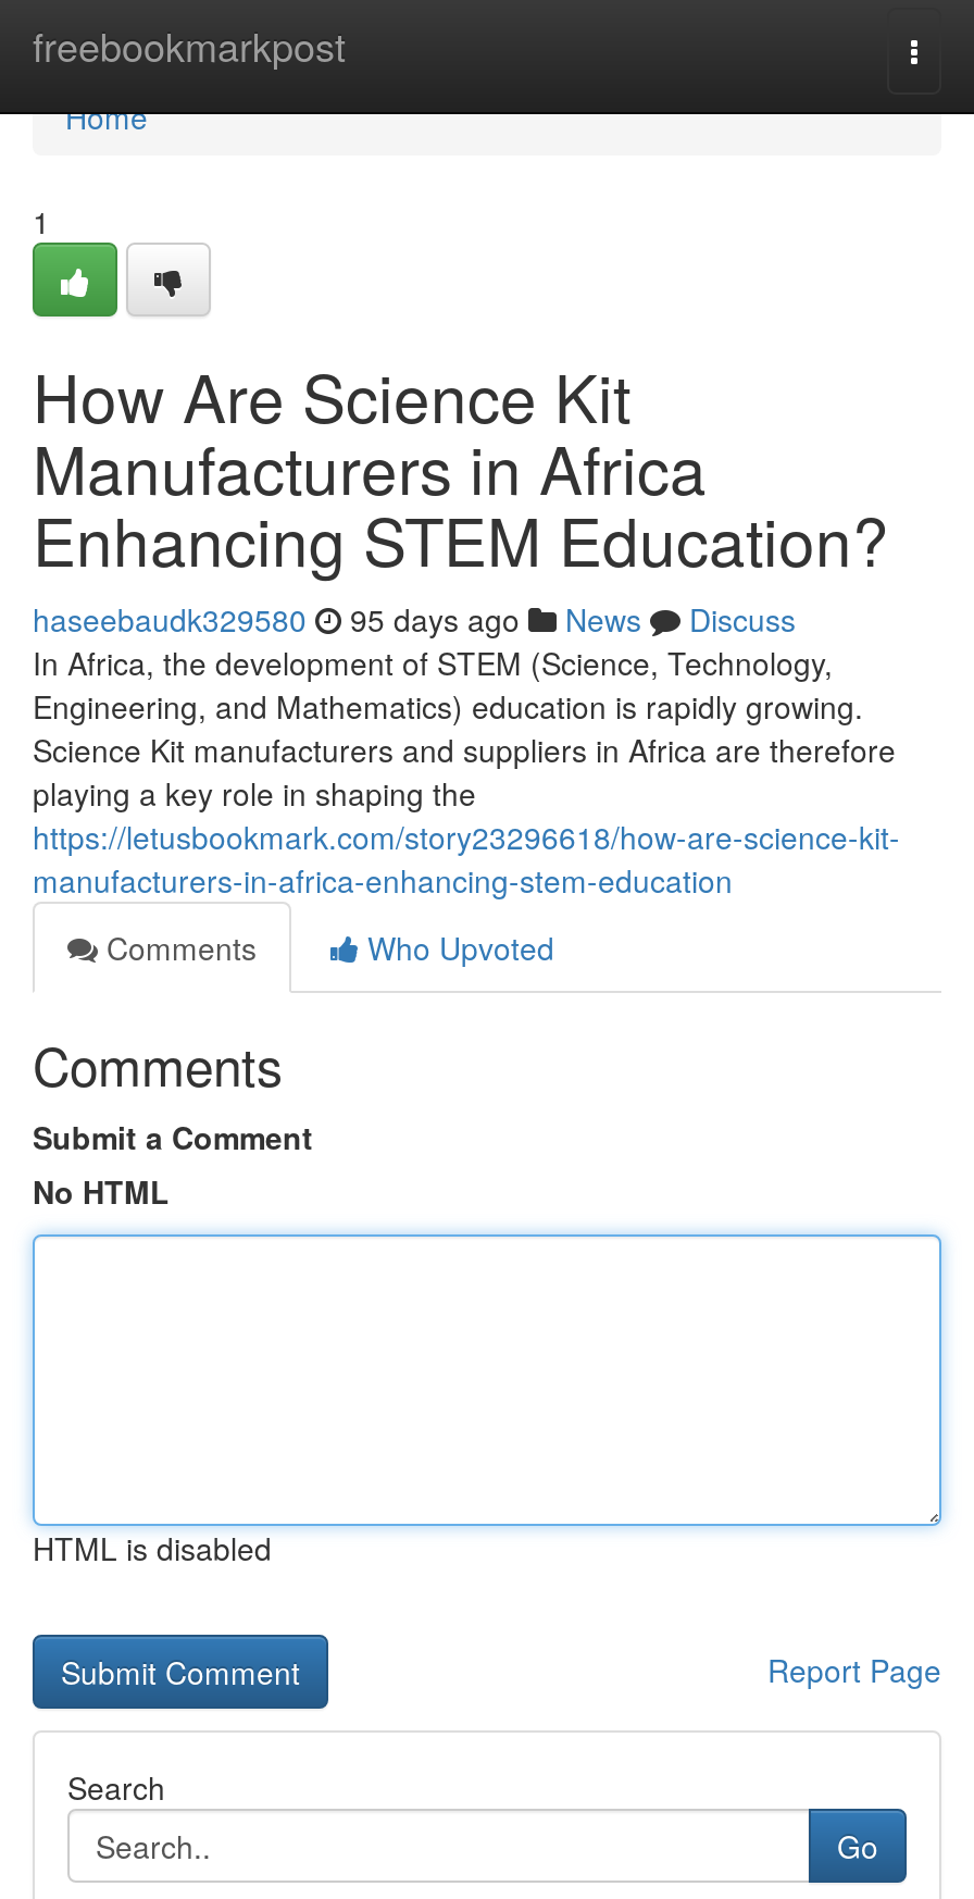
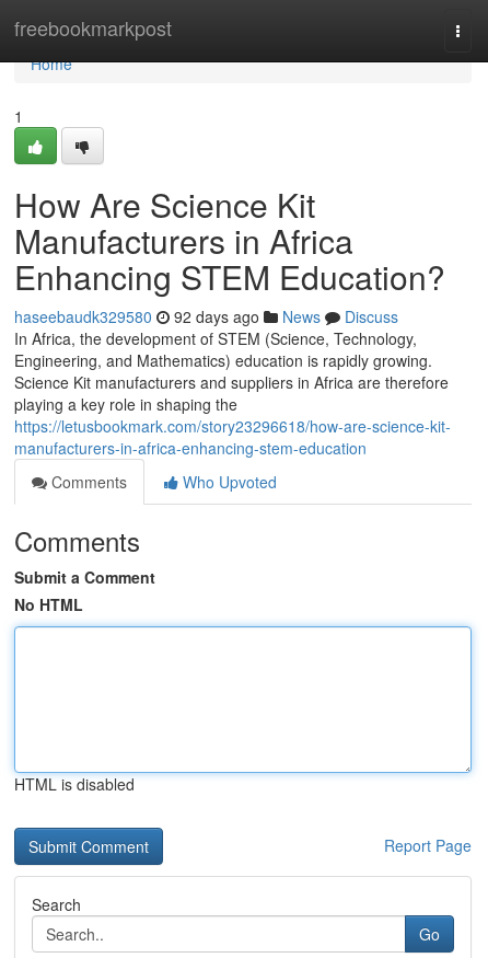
[33,597,796,641] haseebaudk329580 95 days ago News Discuss -> [14,305,398,327] haseebaudk329580 92 days ago News Discuss

